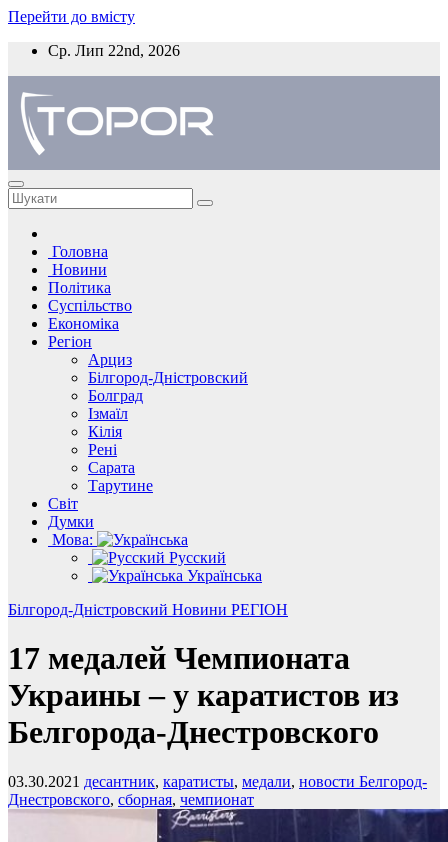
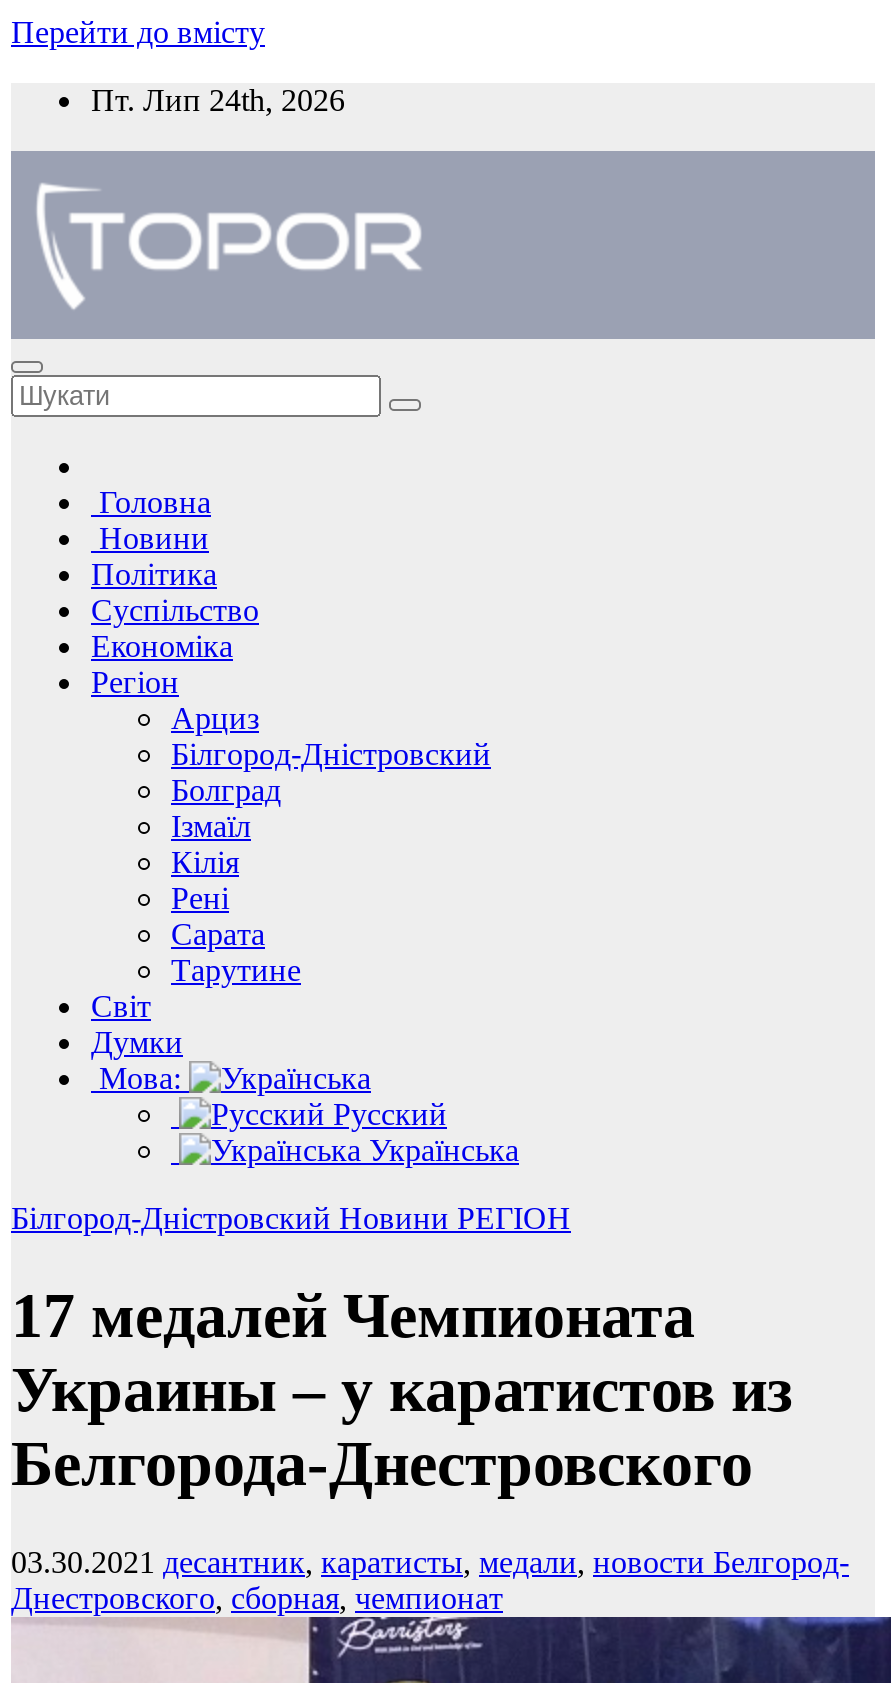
[48,42,180,59] Ср. Лип 22nd, 2026 -> [91,83,345,117] Пт. Лип 24th, 2026

